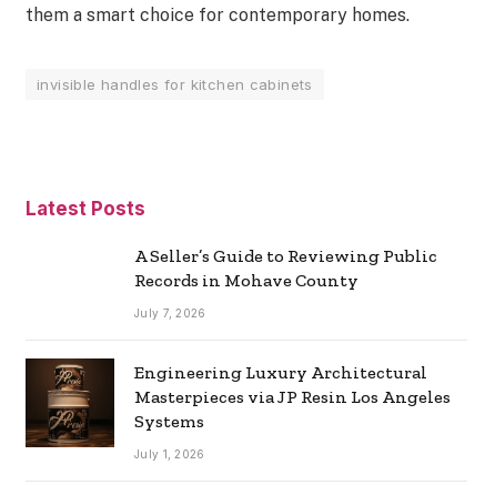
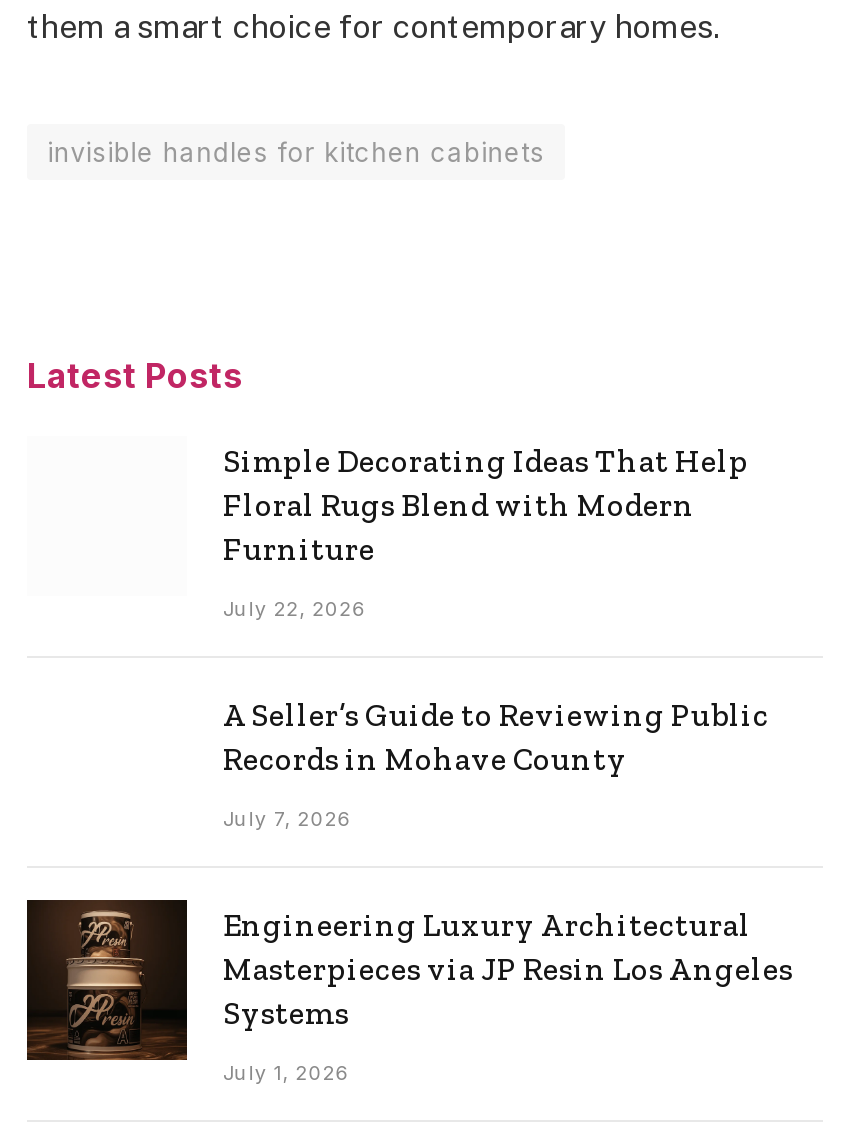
none -> [223,443,749,621] Simple Decorating Ideas That Help | Floral Rugs Blend with Modern | Furniture | July 22, 2026

